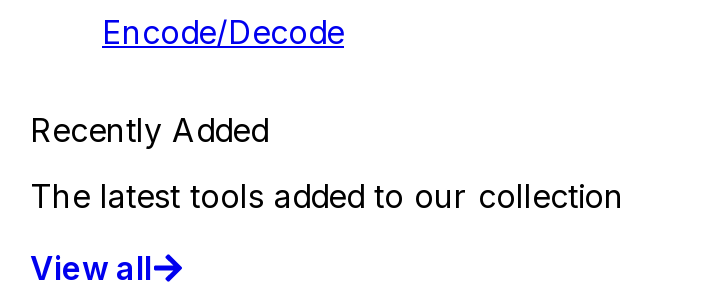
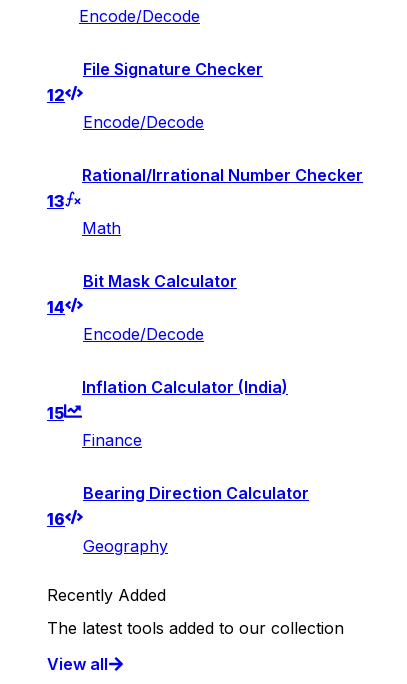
none -> [47,84,65,104] 12
none -> [47,190,64,210] 13
none -> [47,296,65,316] 14
none -> [47,402,64,422] 15
none -> [47,508,65,528] 16
none -> [82,164,363,237] Rational/Irrational Number Checker | Math
none -> [82,376,288,449] Inflation Calculator (India) | Finance
none -> [83,58,263,131] File Signature Checker | Encode/Decode
none -> [83,270,237,343] Bit Mask Calculator | Encode/Decode
none -> [83,482,309,555] Bearing Direction Calculator | Geography

